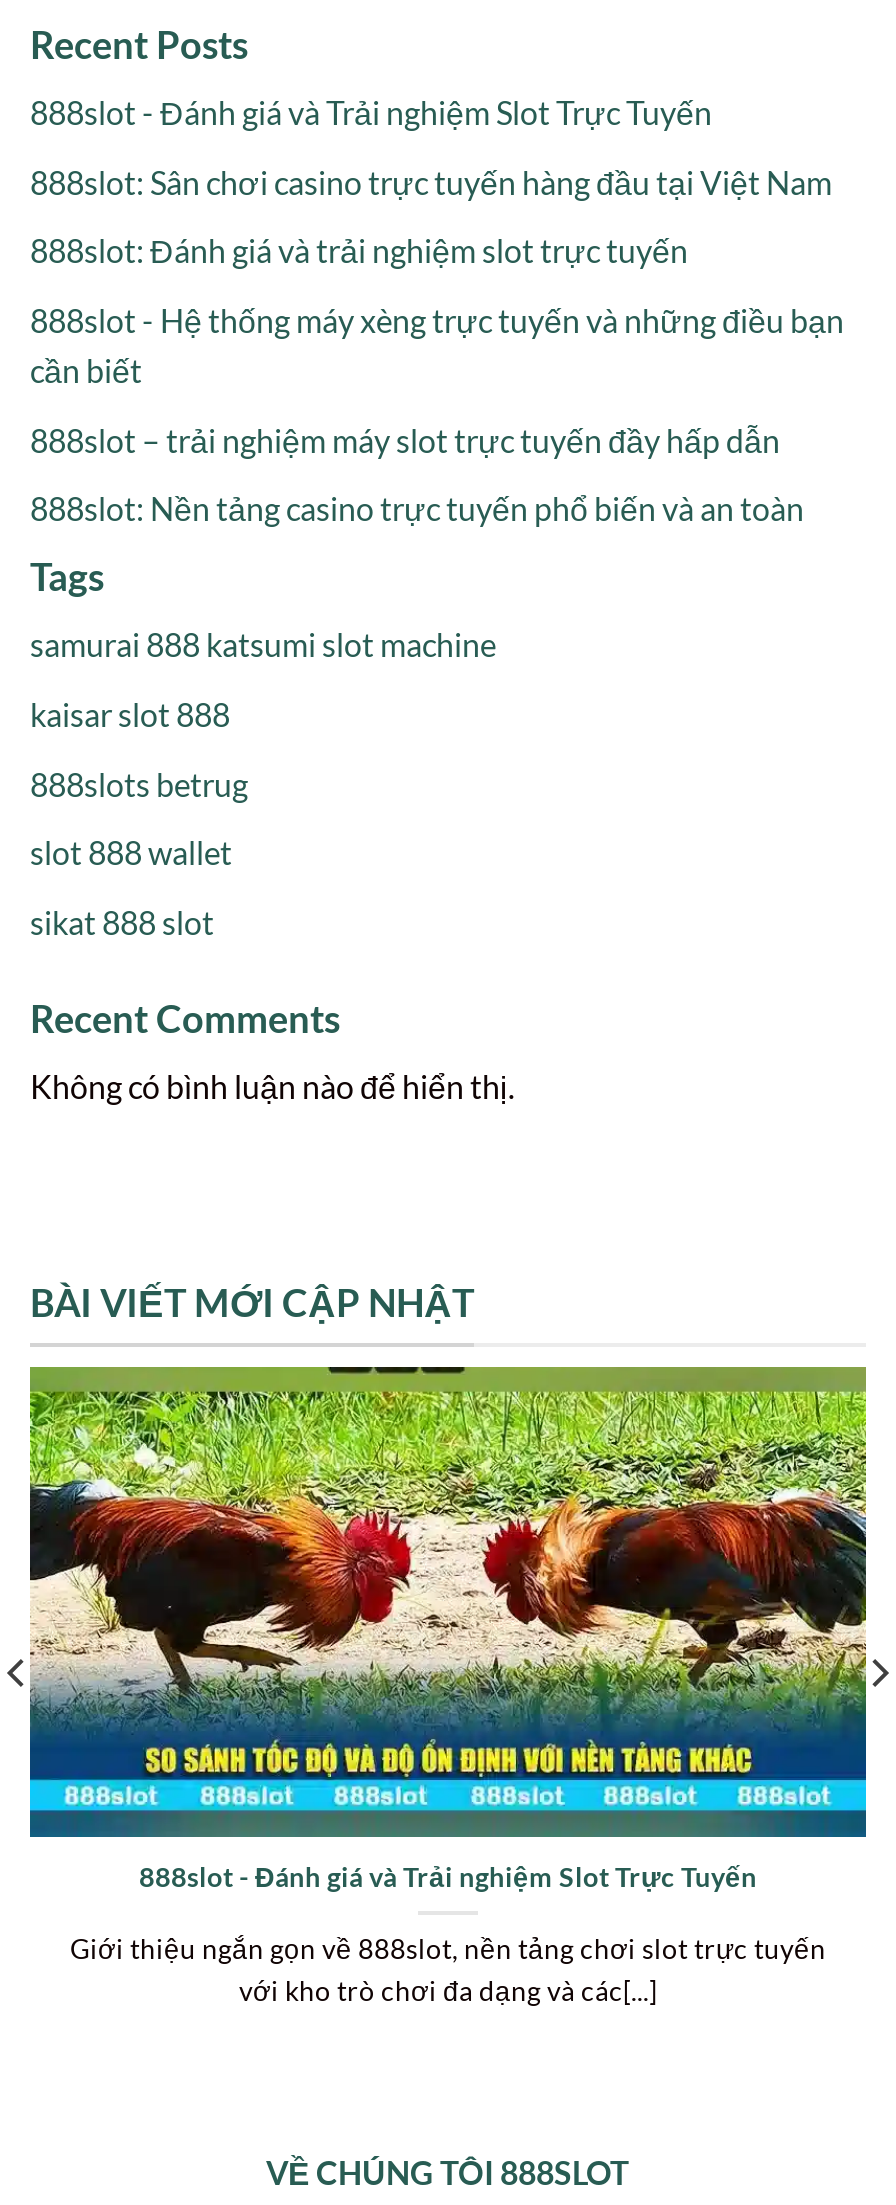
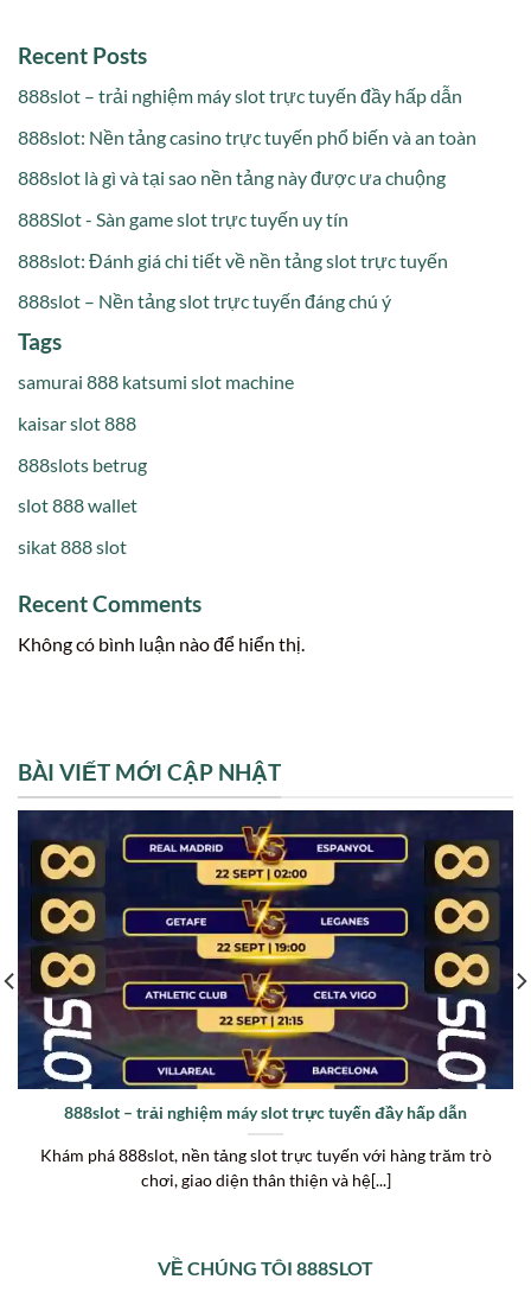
[30,94,844,389] 888slot - Đánh giá và Trải nghiệm Slot Trực Tuyến | 888slot: Sân chơi casino trực tuyến hàng đầu tại Việt Nam | 888slot: Đánh giá và trải nghiệm slot trực tuyến | 888slot - Hệ thống máy xèng trực tuyến và những điều bạn | cần biết -> none
moved [30,420,804,528] -> [18,85,476,148]: 888slot – trải nghiệm máy slot trực tuyến đầy hấp dẫn | 888slot: Nền tảng casino trực tuyến phổ biến và an toàn
none -> [18,167,448,312] 888slot là gì và tại sao nền tảng này được ưa chuộng | 888Slot - Sàn game slot trực tuyến uy tín | 888slot: Đánh giá chi tiết về nền tảng slot trực tuyến | 888slot – Nền tảng slot trực tuyến đáng chú ý
[6,1365,890,1893] [image] | 888slot - Đánh giá và Trải nghiệm Slot Trực Tuyến -> [4,809,527,1122] [image] | 888slot – trải nghiệm máy slot trực tuyến đầy hấp dẫn
[70,1933,826,2007] Giới thiệu ngắn gọn về 888slot, nền tảng chơi slot trực tuyến | với kho trò chơi đa dạng và các[...] -> [40,1146,491,1190] Khám phá 888slot, nền tảng slot trực tuyến với hàng trăm trò | chơi, giao diện thân thiện và hệ[...]

